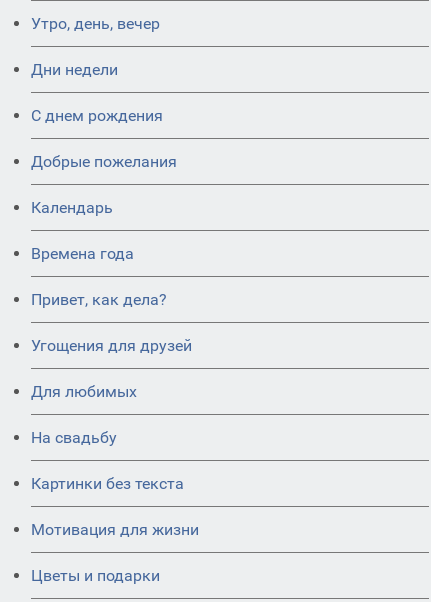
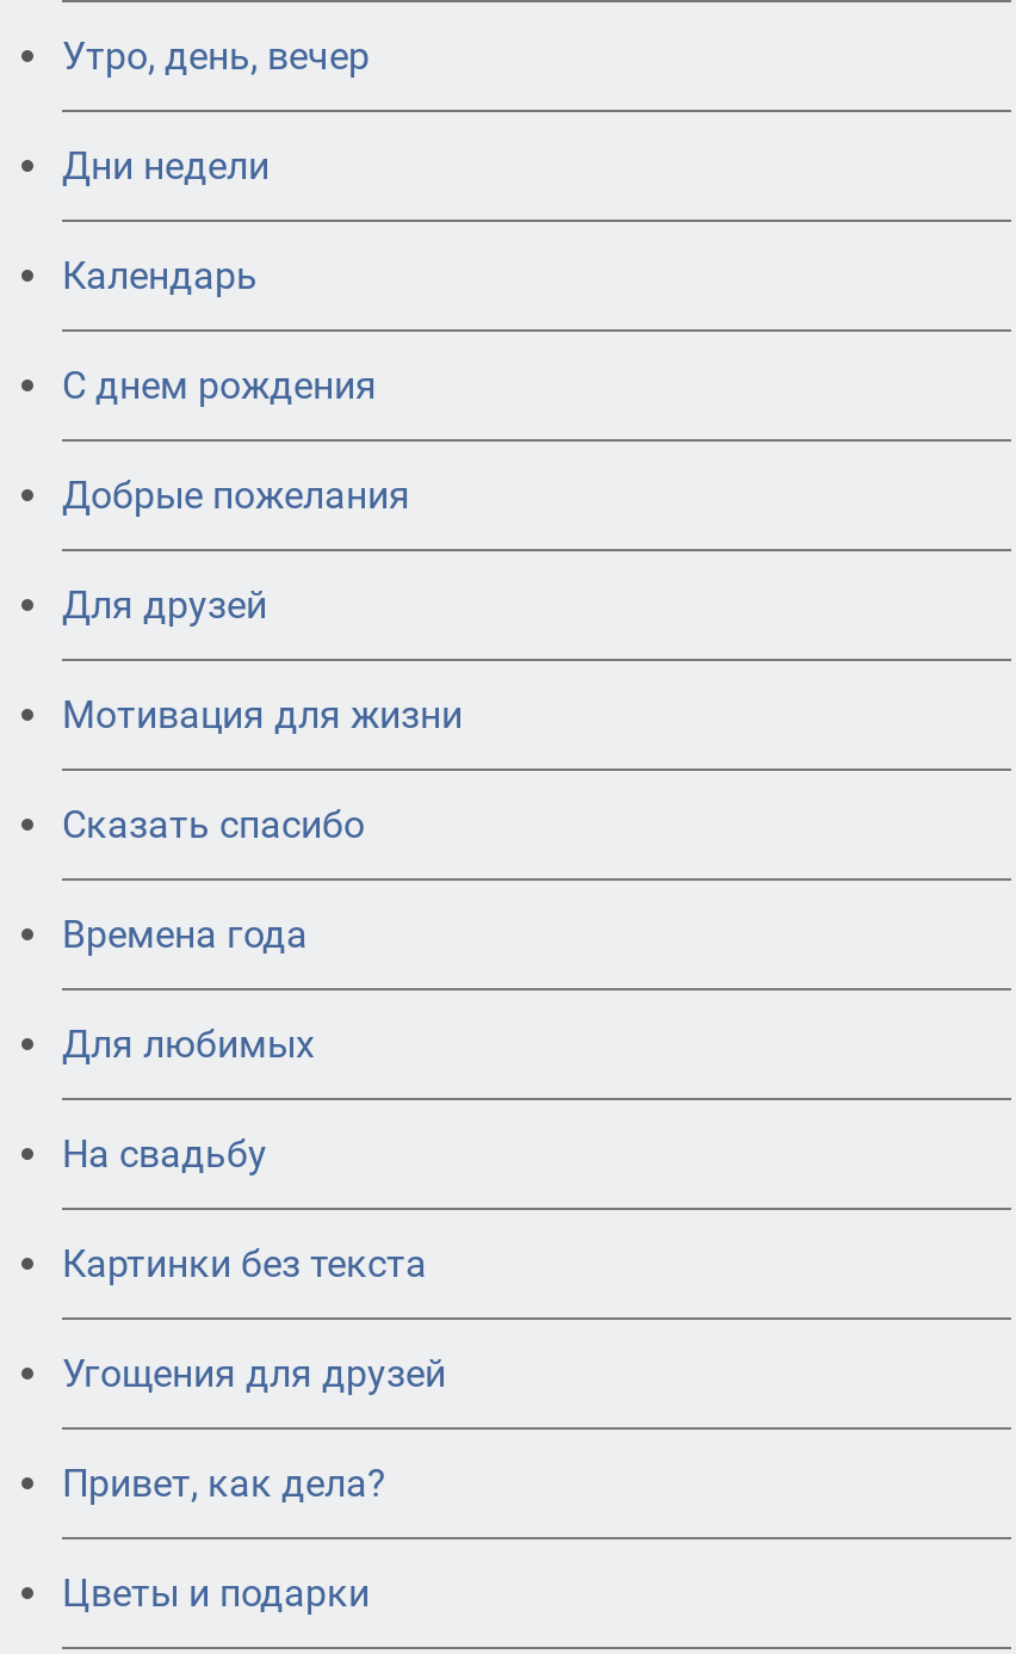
none -> [62,582,365,847] Для друзей | Сказать спасибо
moved [31,198,113,217] -> [62,253,258,298]: Календарь
moved [31,244,134,263] -> [62,911,308,957]: Времена года
moved [31,290,192,355] -> [62,1351,446,1506]: Привет, как дела? | Угощения для друзей
moved [31,520,199,539] -> [62,692,463,737]: Мотивация для жизни

